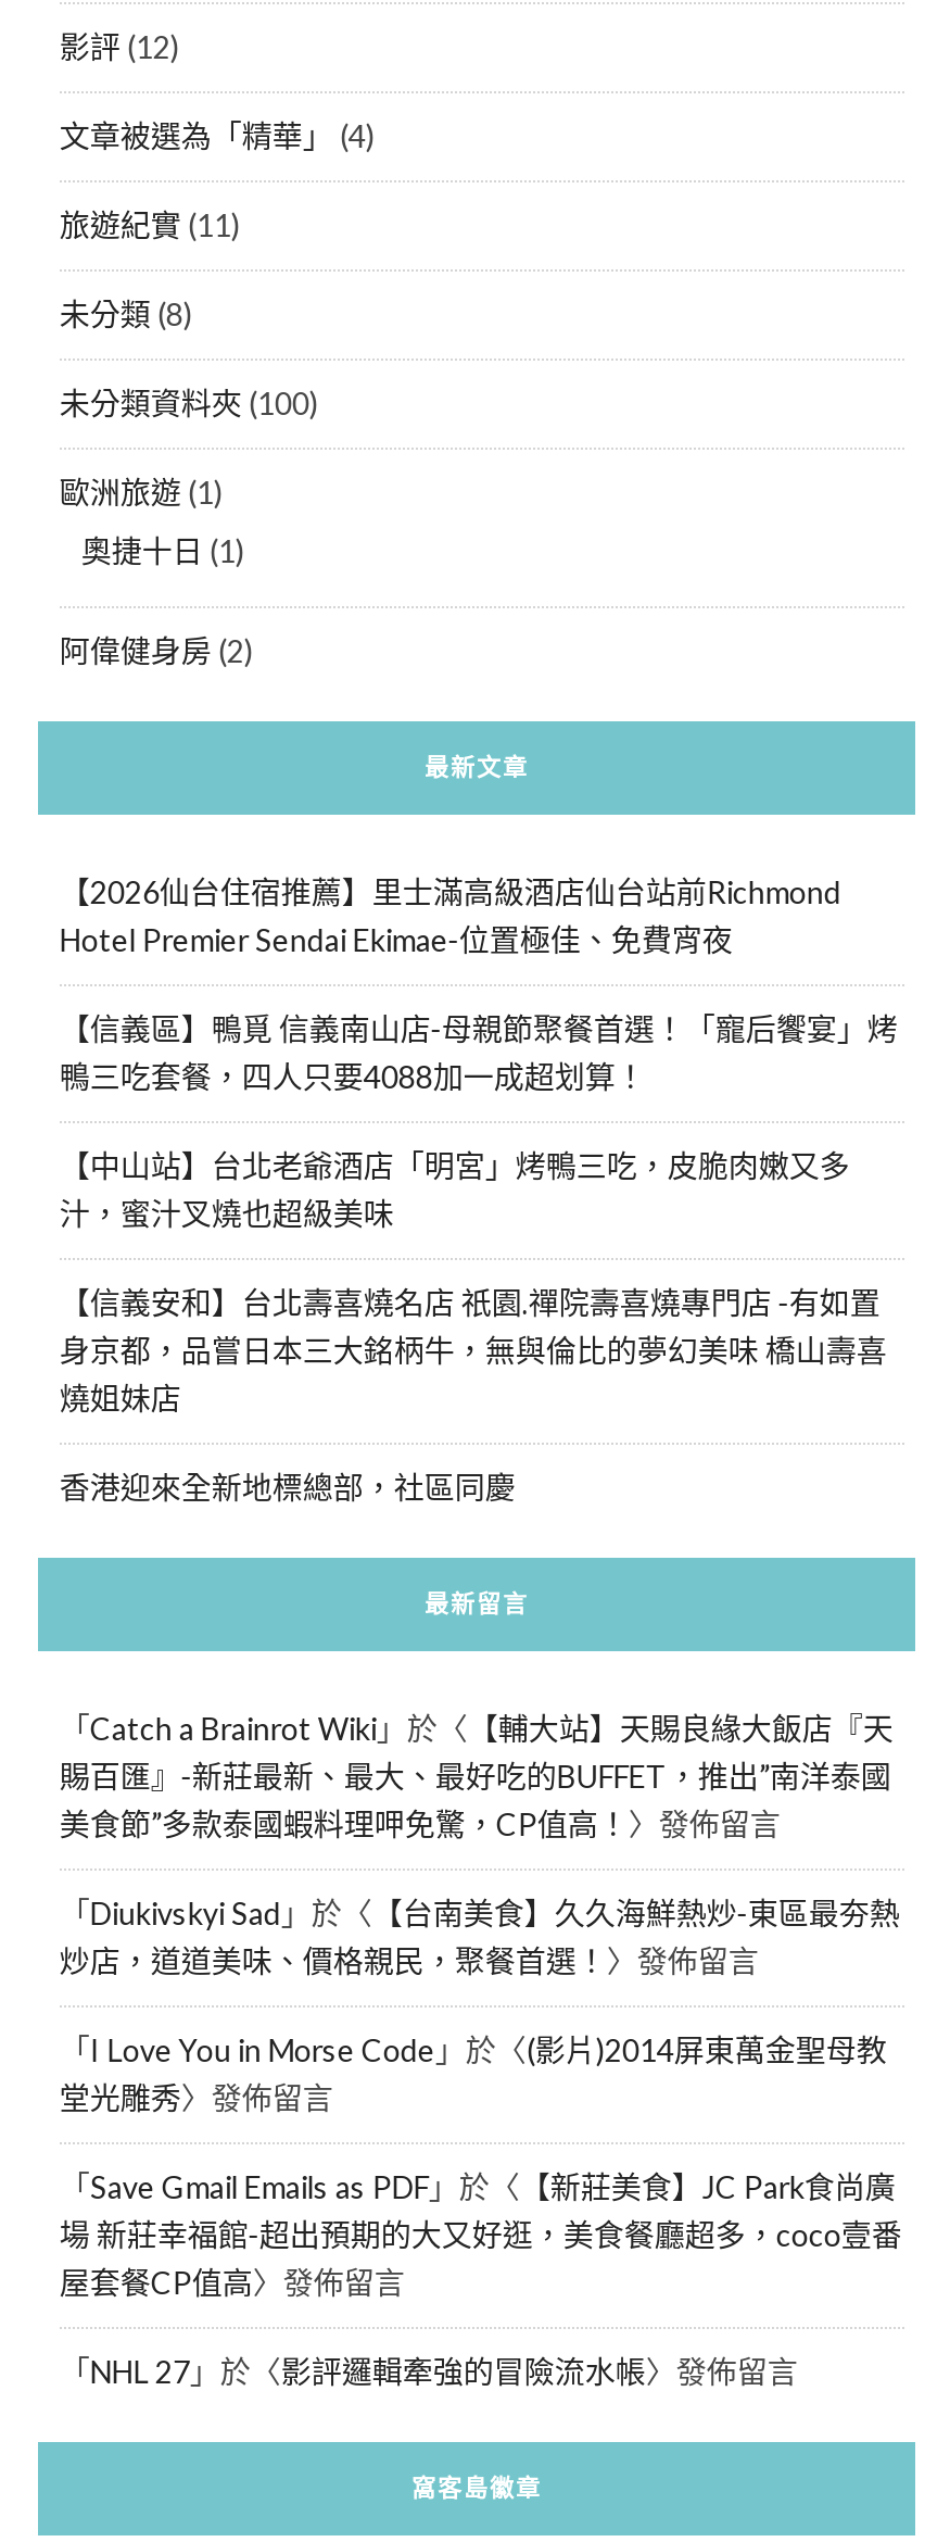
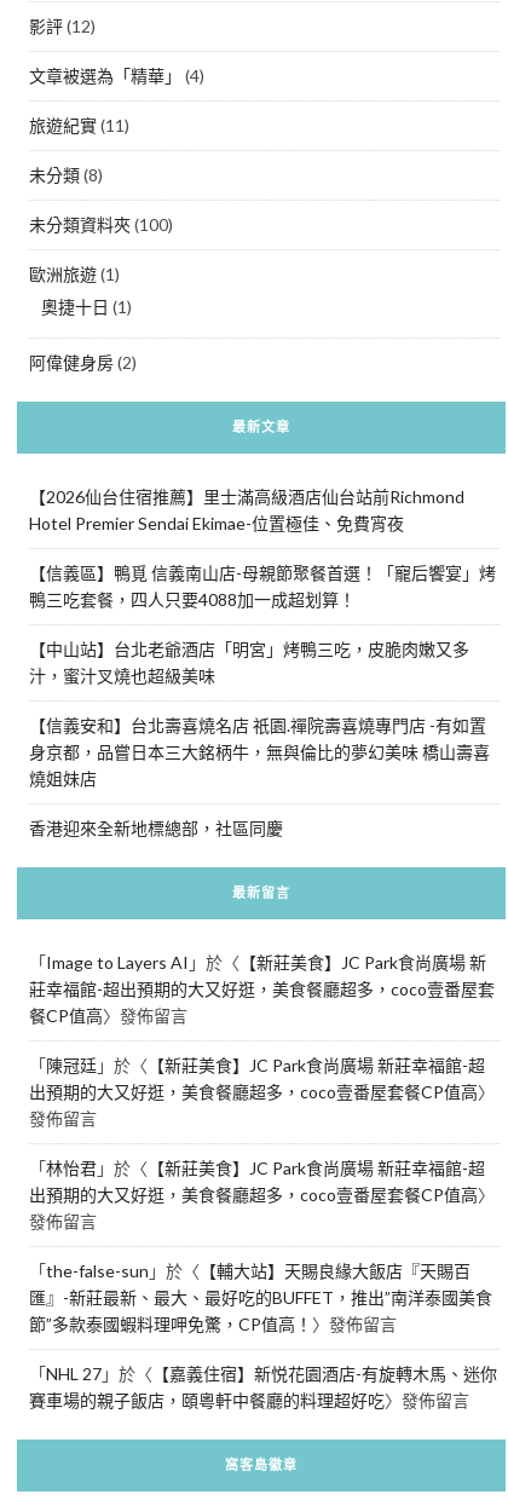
[59,1709,893,1842] 「Catch a Brainrot Wiki」於〈【輔大站】天賜良緣大飯店『天 | 賜百匯』-新莊最新、最大、最好吃的BUFFET，推出”南洋泰國 | 美食節”多款泰國蝦料理呷免驚，CP值高！〉發佈留言 -> [29,952,494,1025] 「Image to Layers AI」於〈【新莊美食】JC Park食尚廣場 新 | 莊幸福館-超出預期的大又好逛，美食餐廳超多，coco壹番屋套 | 餐CP值高〉發佈留言
[59,1894,900,1979] 「Diukivskyi Sad」於〈【台南美食】久久海鮮熱炒-東區最夯熱 | 炒店，道道美味、價格親民，聚餐首選！〉發佈留言 -> [29,1054,494,1128] 「陳冠廷」於〈【新莊美食】JC Park食尚廣場 新莊幸福館-超 | 出預期的大又好逛，美食餐廳超多，coco壹番屋套餐CP值高〉 | 發佈留言
[59,2031,887,2116] 「I Love You in Morse Code」於〈(影片)2014屏東萬金聖母教 | 堂光雕秀〉發佈留言 -> [29,1157,494,1231] 「林怡君」於〈【新莊美食】JC Park食尚廣場 新莊幸福館-超 | 出預期的大又好逛，美食餐廳超多，coco壹番屋套餐CP值高〉 | 發佈留言
[59,2168,902,2300] 「Save Gmail Emails as PDF」於〈【新莊美食】JC Park食尚廣 | 場 新莊幸福館-超出預期的大又好逛，美食餐廳超多，coco壹番 | 屋套餐CP值高〉發佈留言 -> [29,1260,492,1334] 「the-false-sun」於〈【輔大站】天賜良緣大飯店『天賜百 | 匯』-新莊最新、最大、最好吃的BUFFET，推出”南洋泰國美食 | 節”多款泰國蝦料理呷免驚，CP值高！〉發佈留言
[59,2352,798,2389] 「NHL 27」於〈影評邏輯牽強的冒險流水帳〉發佈留言 -> [29,1363,497,1410] 「NHL 27」於〈【嘉義住宿】新悦花園酒店-有旋轉木馬、迷你 | 賽車場的親子飯店，頤粵軒中餐廳的料理超好吃〉發佈留言

